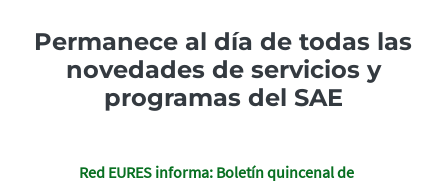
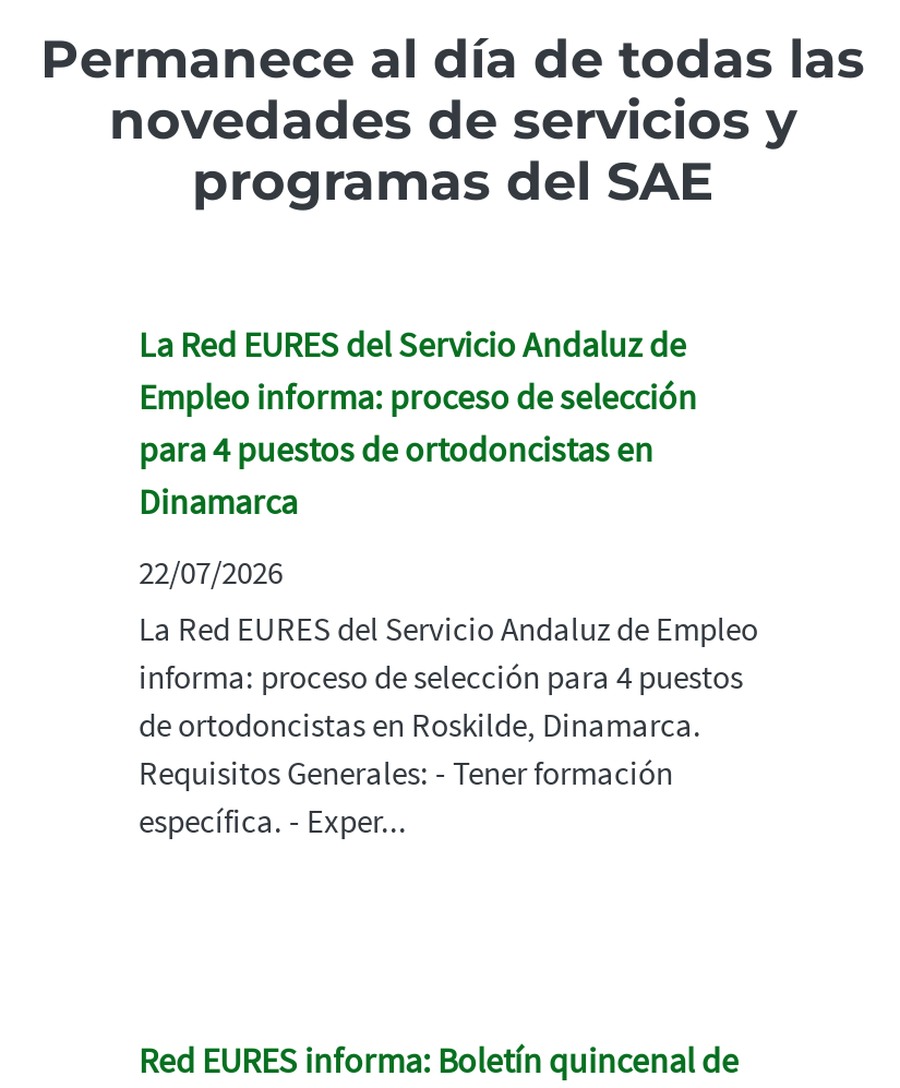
none -> [139,322,758,841] La Red EURES del Servicio Andaluz de | Empleo informa: proceso de selección | para 4 puestos de ortodoncistas en | Dinamarca | 22/07/2026 | La Red EURES del Servicio Andaluz de Empleo | informa: proceso de selección para 4 puestos | de ortodoncistas en Roskilde, Dinamarca. | Requisitos Generales: - Tener formación | específica. - Exper...

